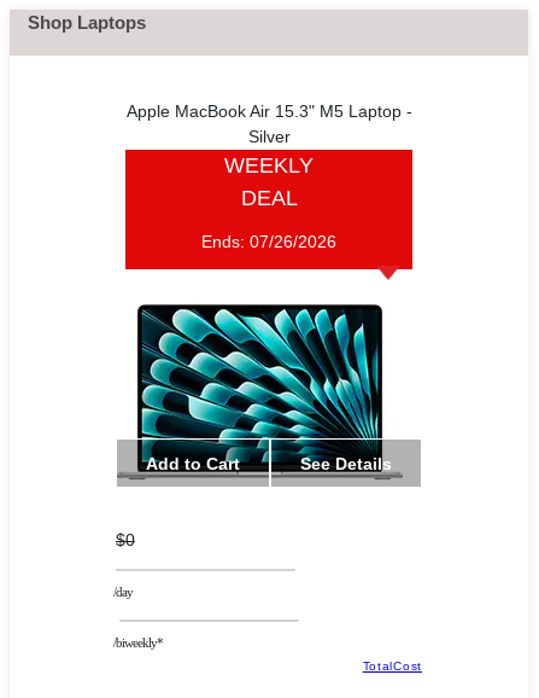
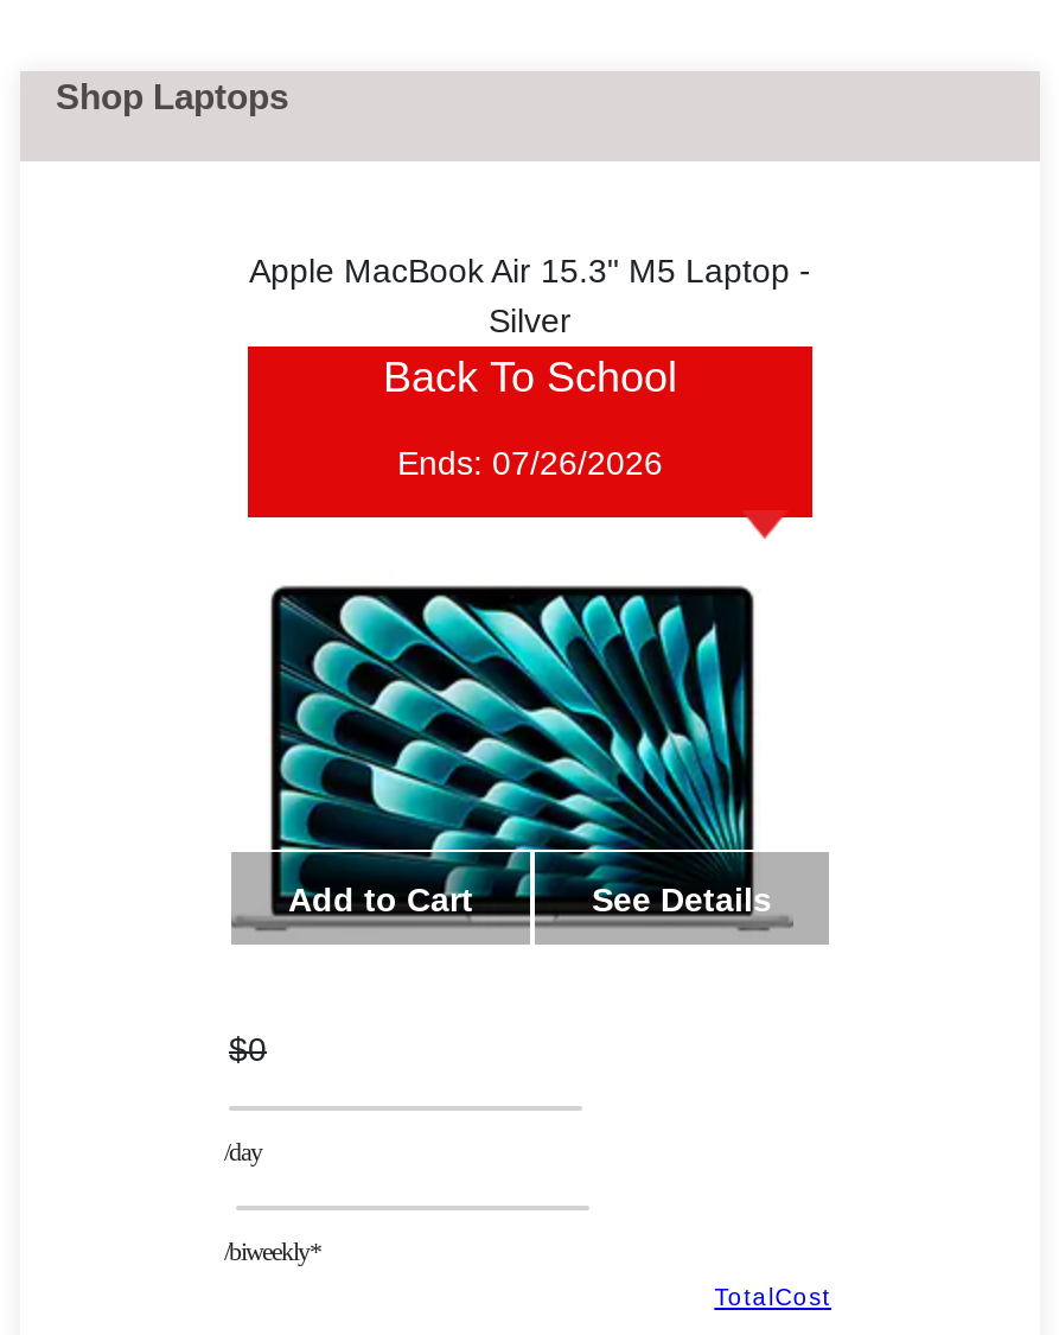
[224,153,314,210] WEEKLY | DEAL -> [383,354,677,401] Back To School

